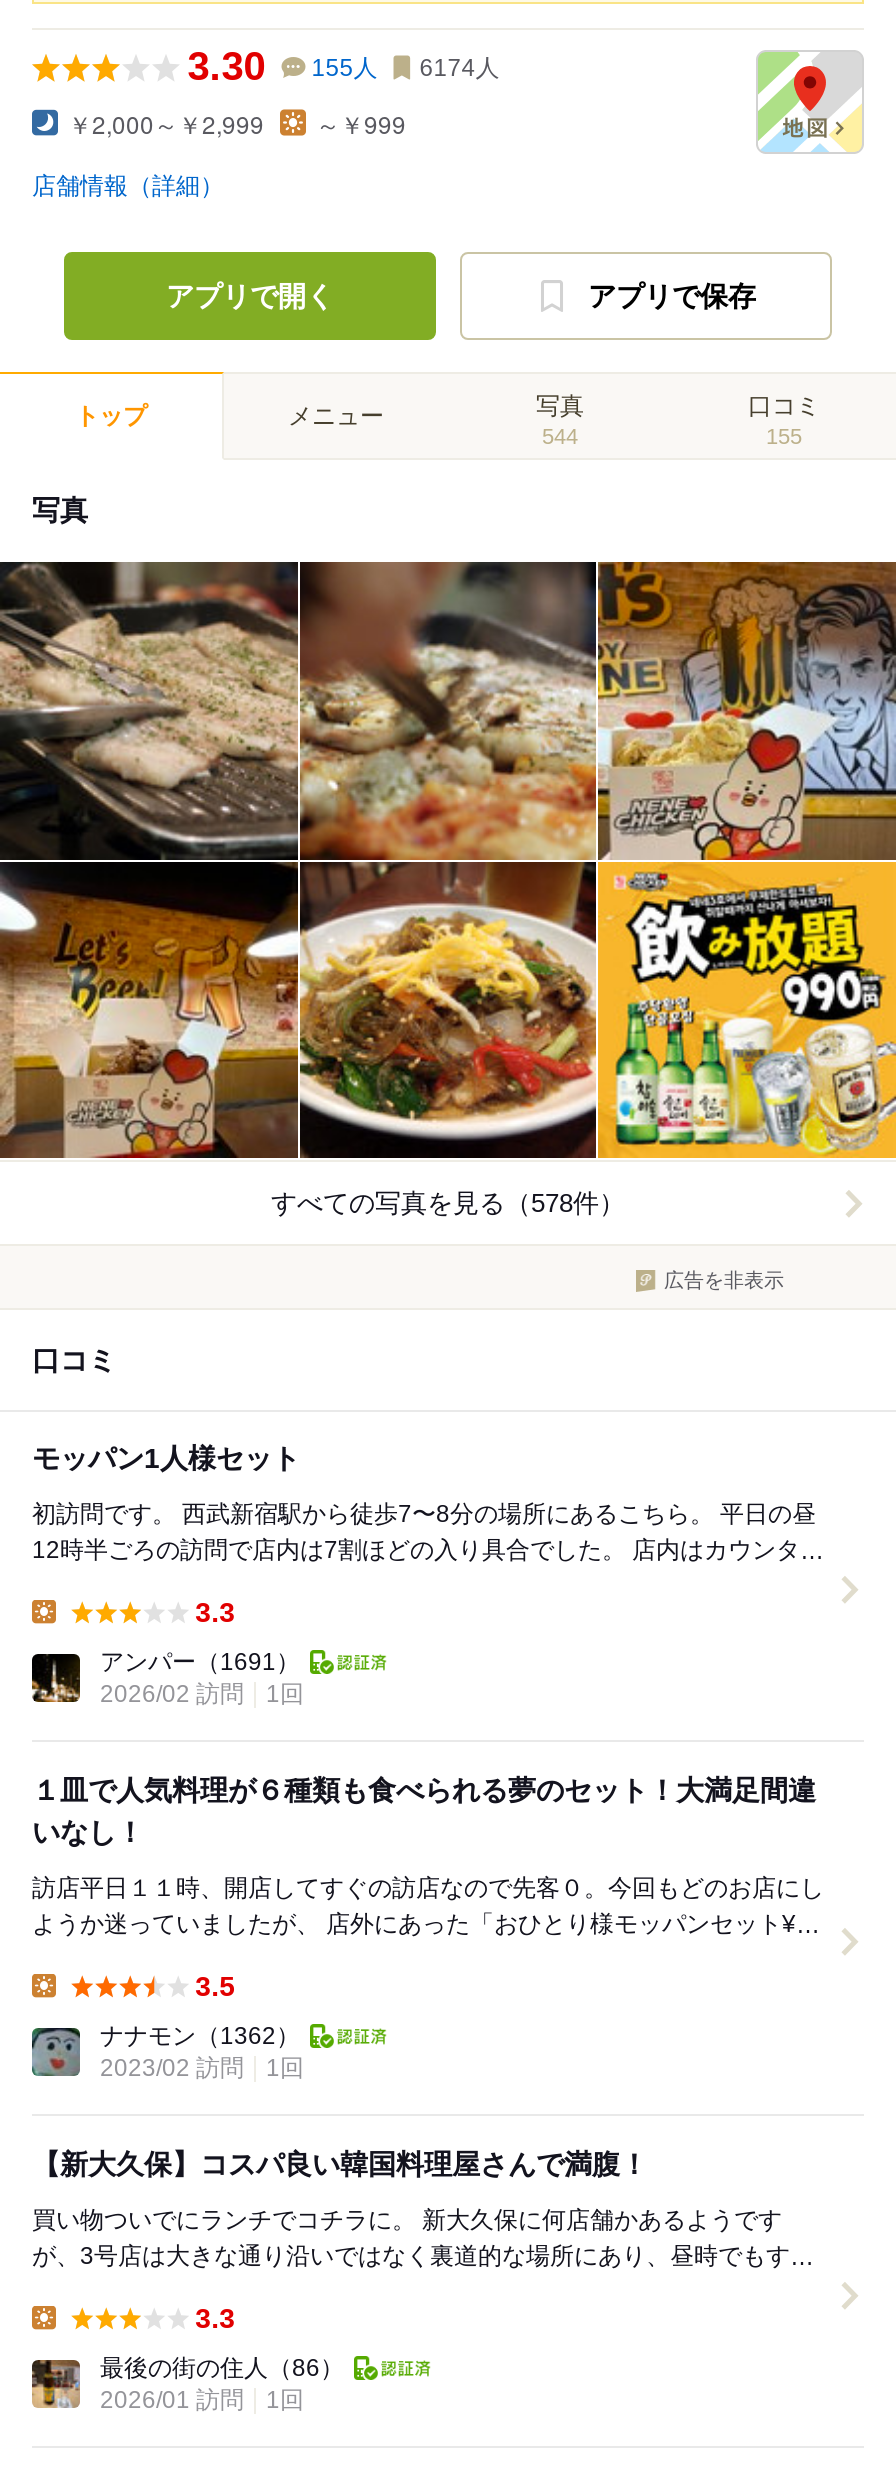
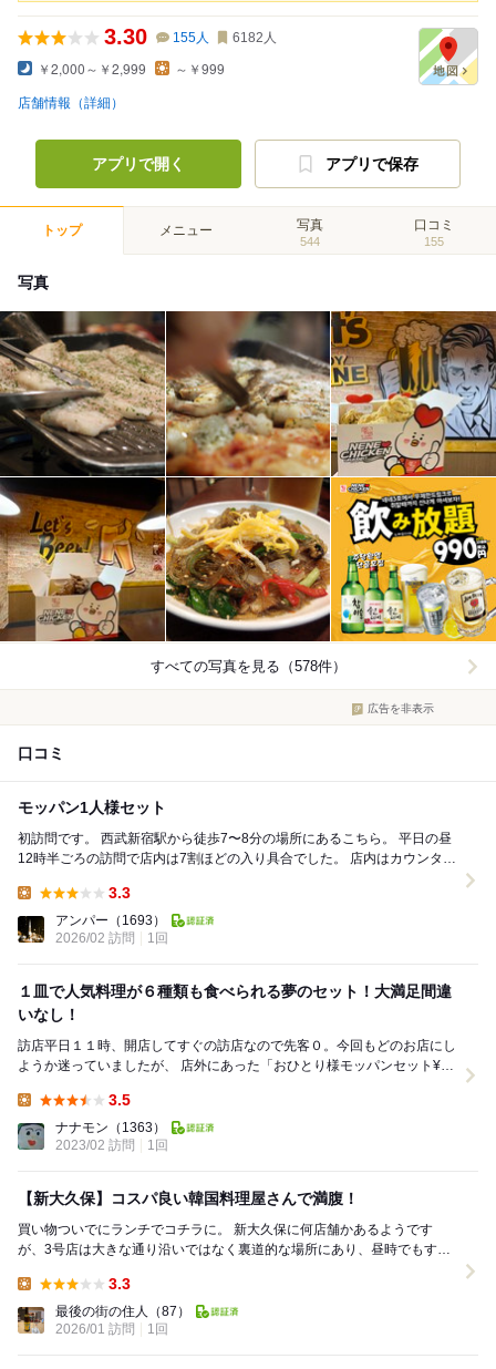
[188,44,500,88] 3.30 155人 6174人 -> [104,24,277,49] 3.30 155人 6182人
[100,1649,300,1677] アンパー（1691） -> [55,913,166,929] アンパー（1693）
[100,2023,300,2051] ナナモン（1362） -> [55,1120,166,1136] ナナモン（1363）
[100,2355,344,2383] 最後の街の住人（86） -> [55,1304,190,1319] 最後の街の住人（87）

